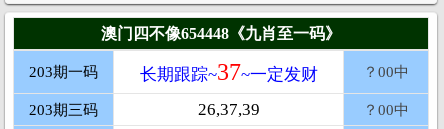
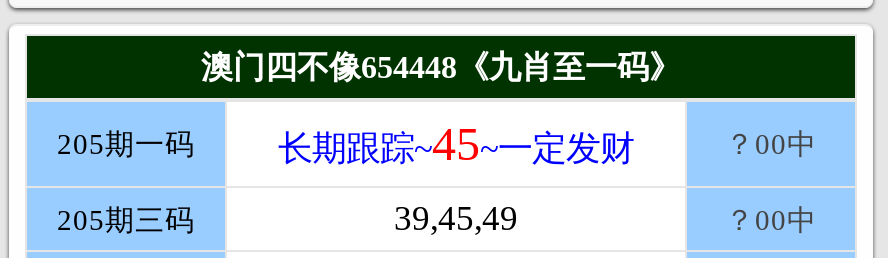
[29,64,98,80] 203期一码 -> [57,128,195,160] 205期一码
[139,59,317,85] 长期跟踪~37~一定发财 -> [278,118,634,170] 长期跟踪~45~一定发财
[29,102,98,118] 203期三码 -> [57,204,195,236] 205期三码
[197,100,259,119] 26,37,39 -> [394,200,518,238] 39,45,49

